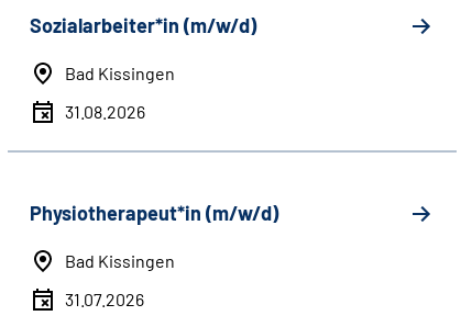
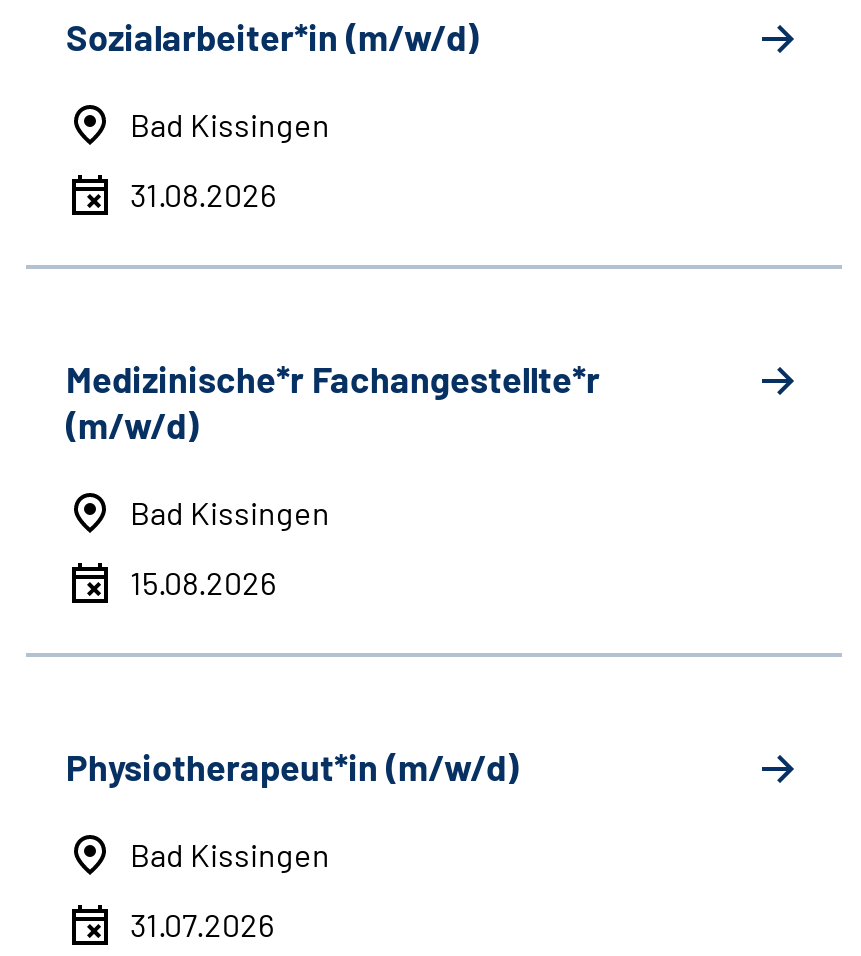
none -> [66,357,600,601] Medizinische*r Fachangestellte*r | (m/w/d) | Bad Kissingen | 15.08.2026

